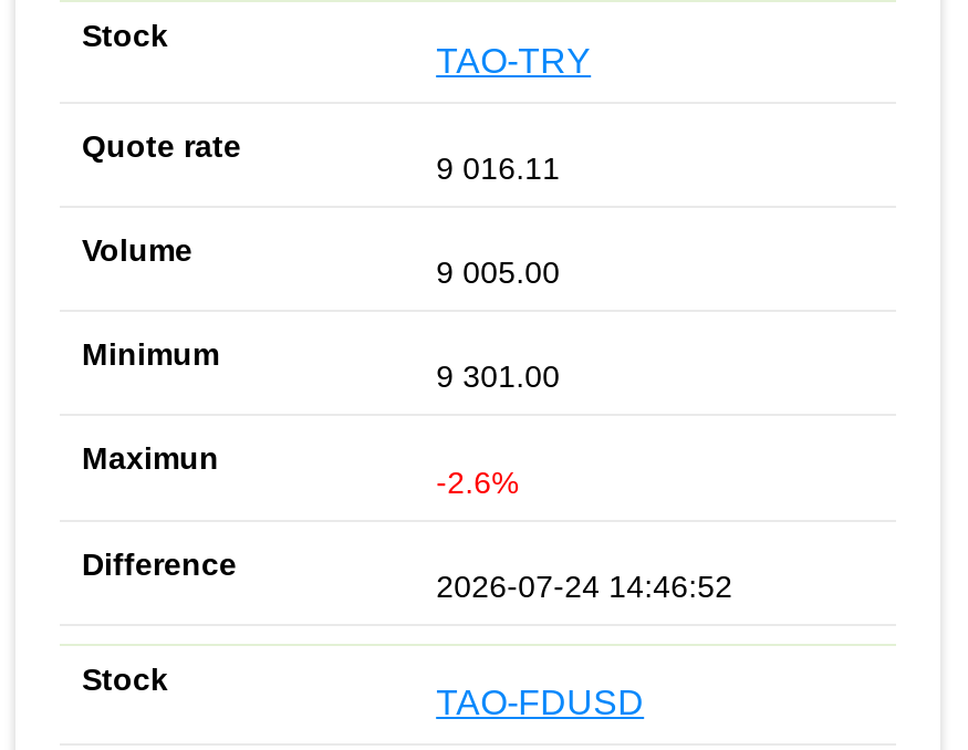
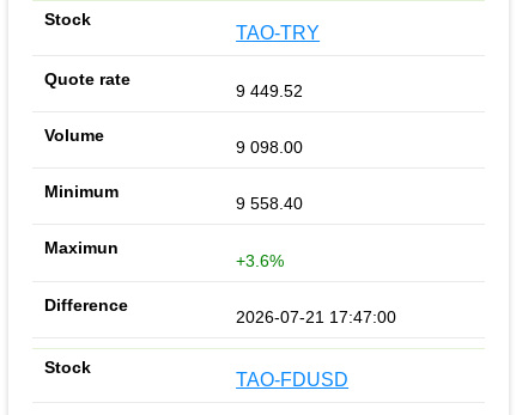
[436,150,560,185] 9 016.11 -> [236,81,303,100] 9 449.52
[436,254,560,289] 9 005.00 -> [236,137,303,156] 9 098.00
[436,358,560,393] 9 301.00 -> [236,193,303,212] 9 558.40
[436,464,518,500] -2.6% -> [236,251,284,270] +3.6%
[436,568,733,604] 2026-07-24 14:46:52 -> [236,307,396,326] 2026-07-21 17:47:00

